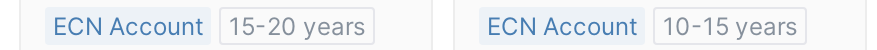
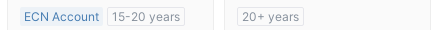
[487,11,797,41] ECN Account | 10-15 years -> [242,9,299,24] 20+ years

